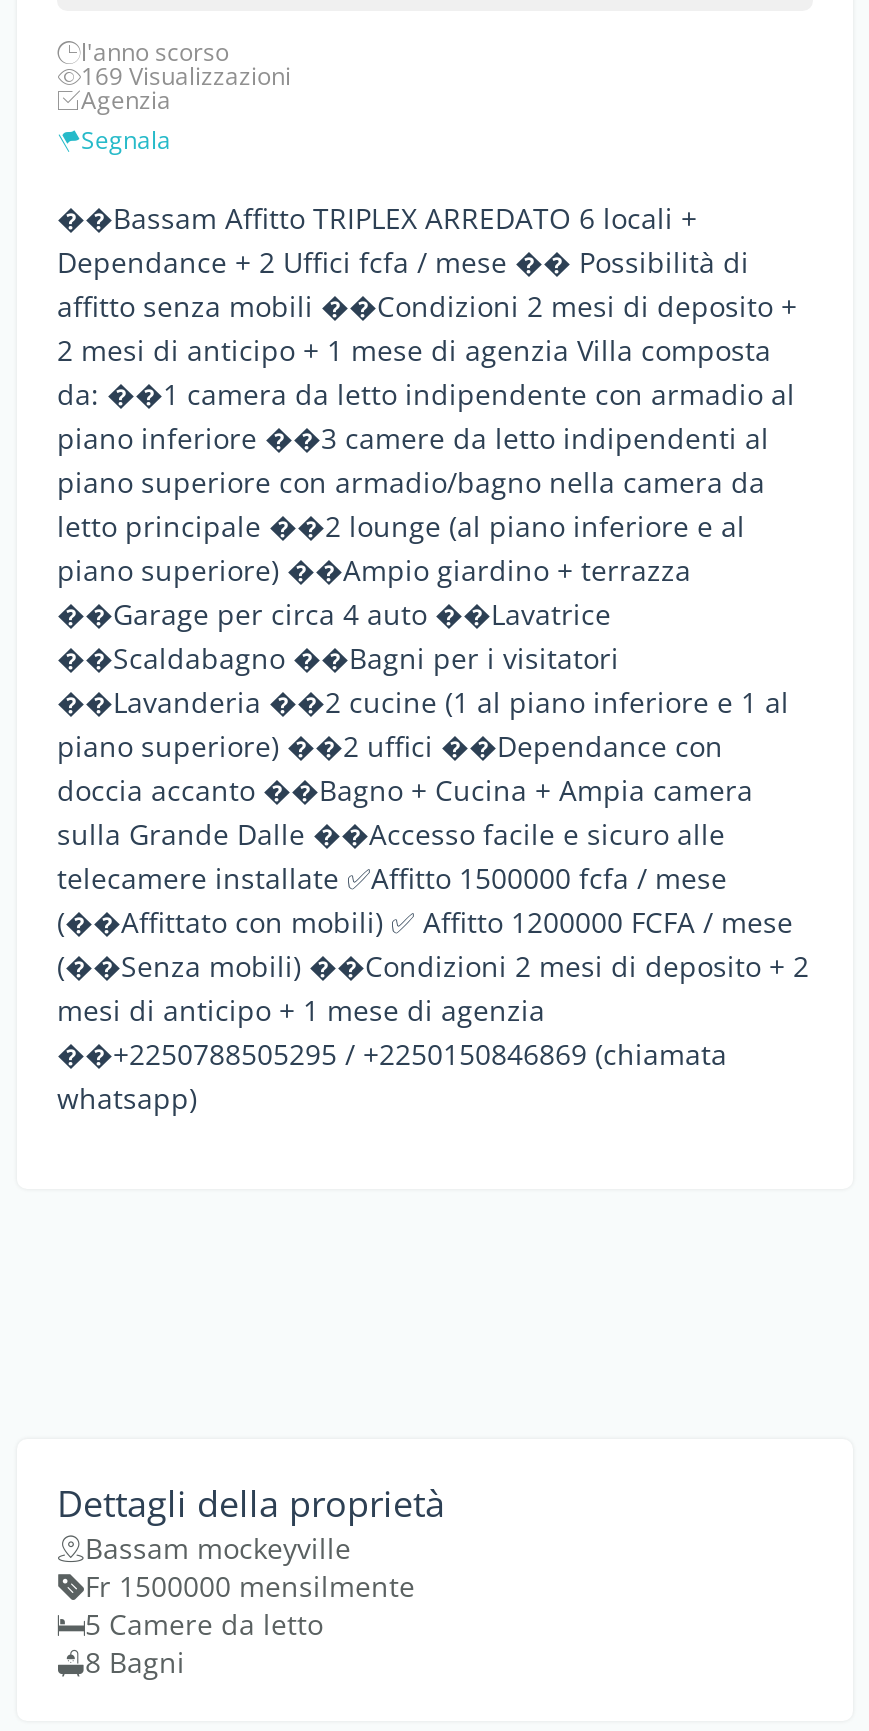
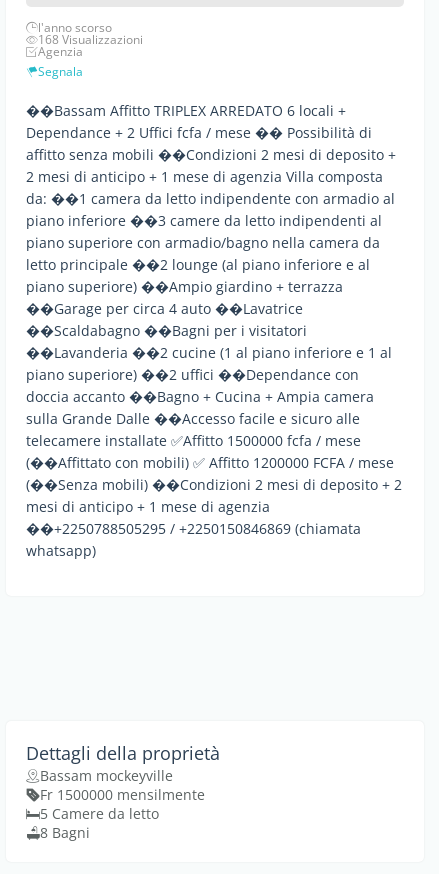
[81,60,291,94] 169 Visualizzazioni -> [38,31,143,48] 168 Visualizzazioni

